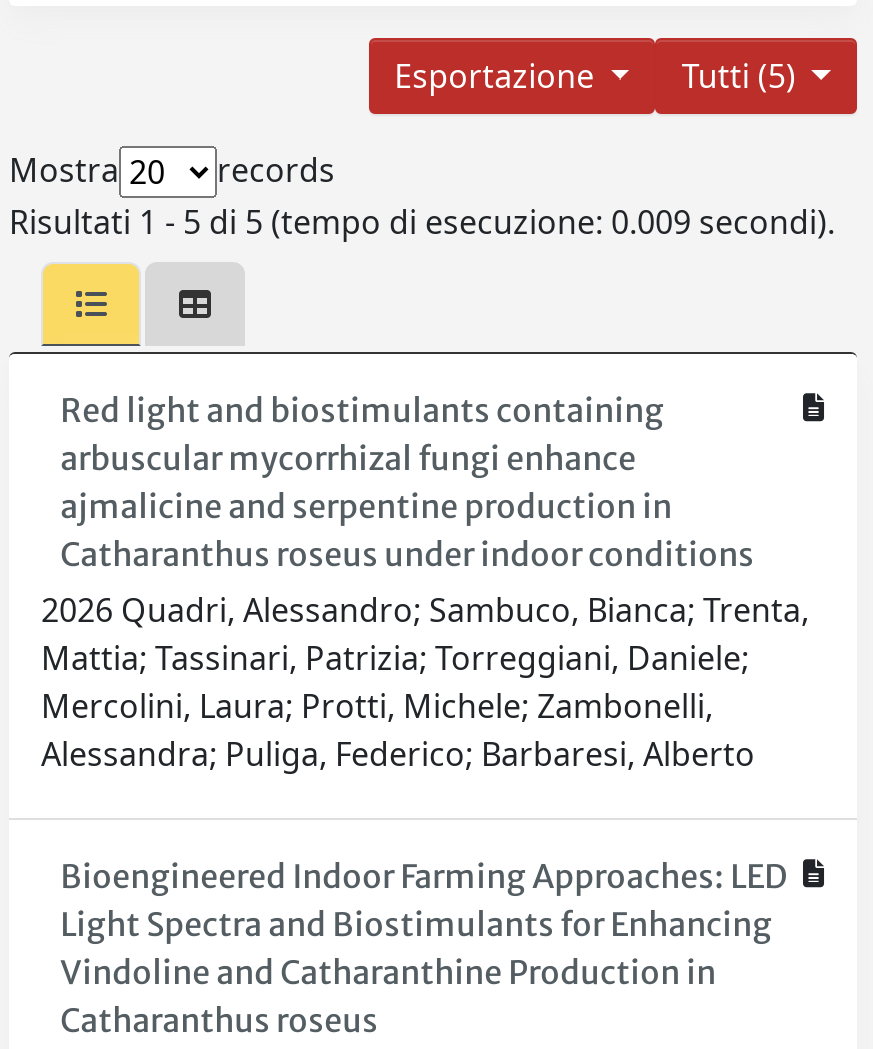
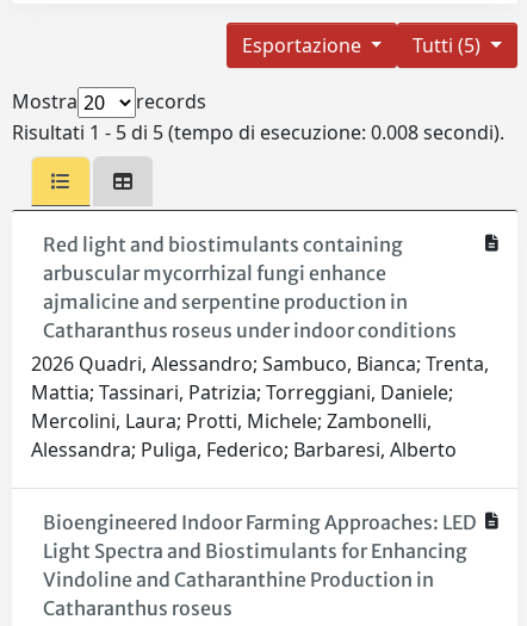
[9,200,835,244] Risultati 1 - 5 di 5 (tempo di esecuzione: 0.009 secondi). -> [12,119,504,146] Risultati 1 - 5 di 5 (tempo di esecuzione: 0.008 secondi).

